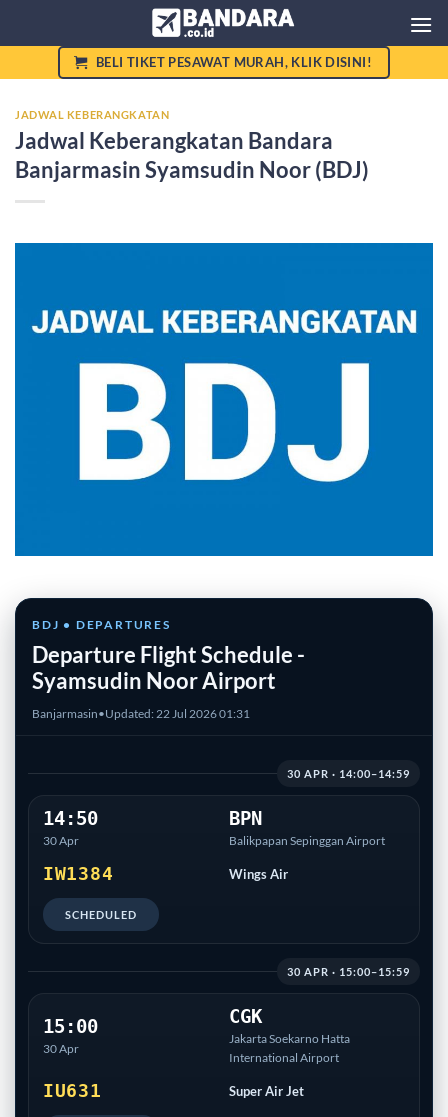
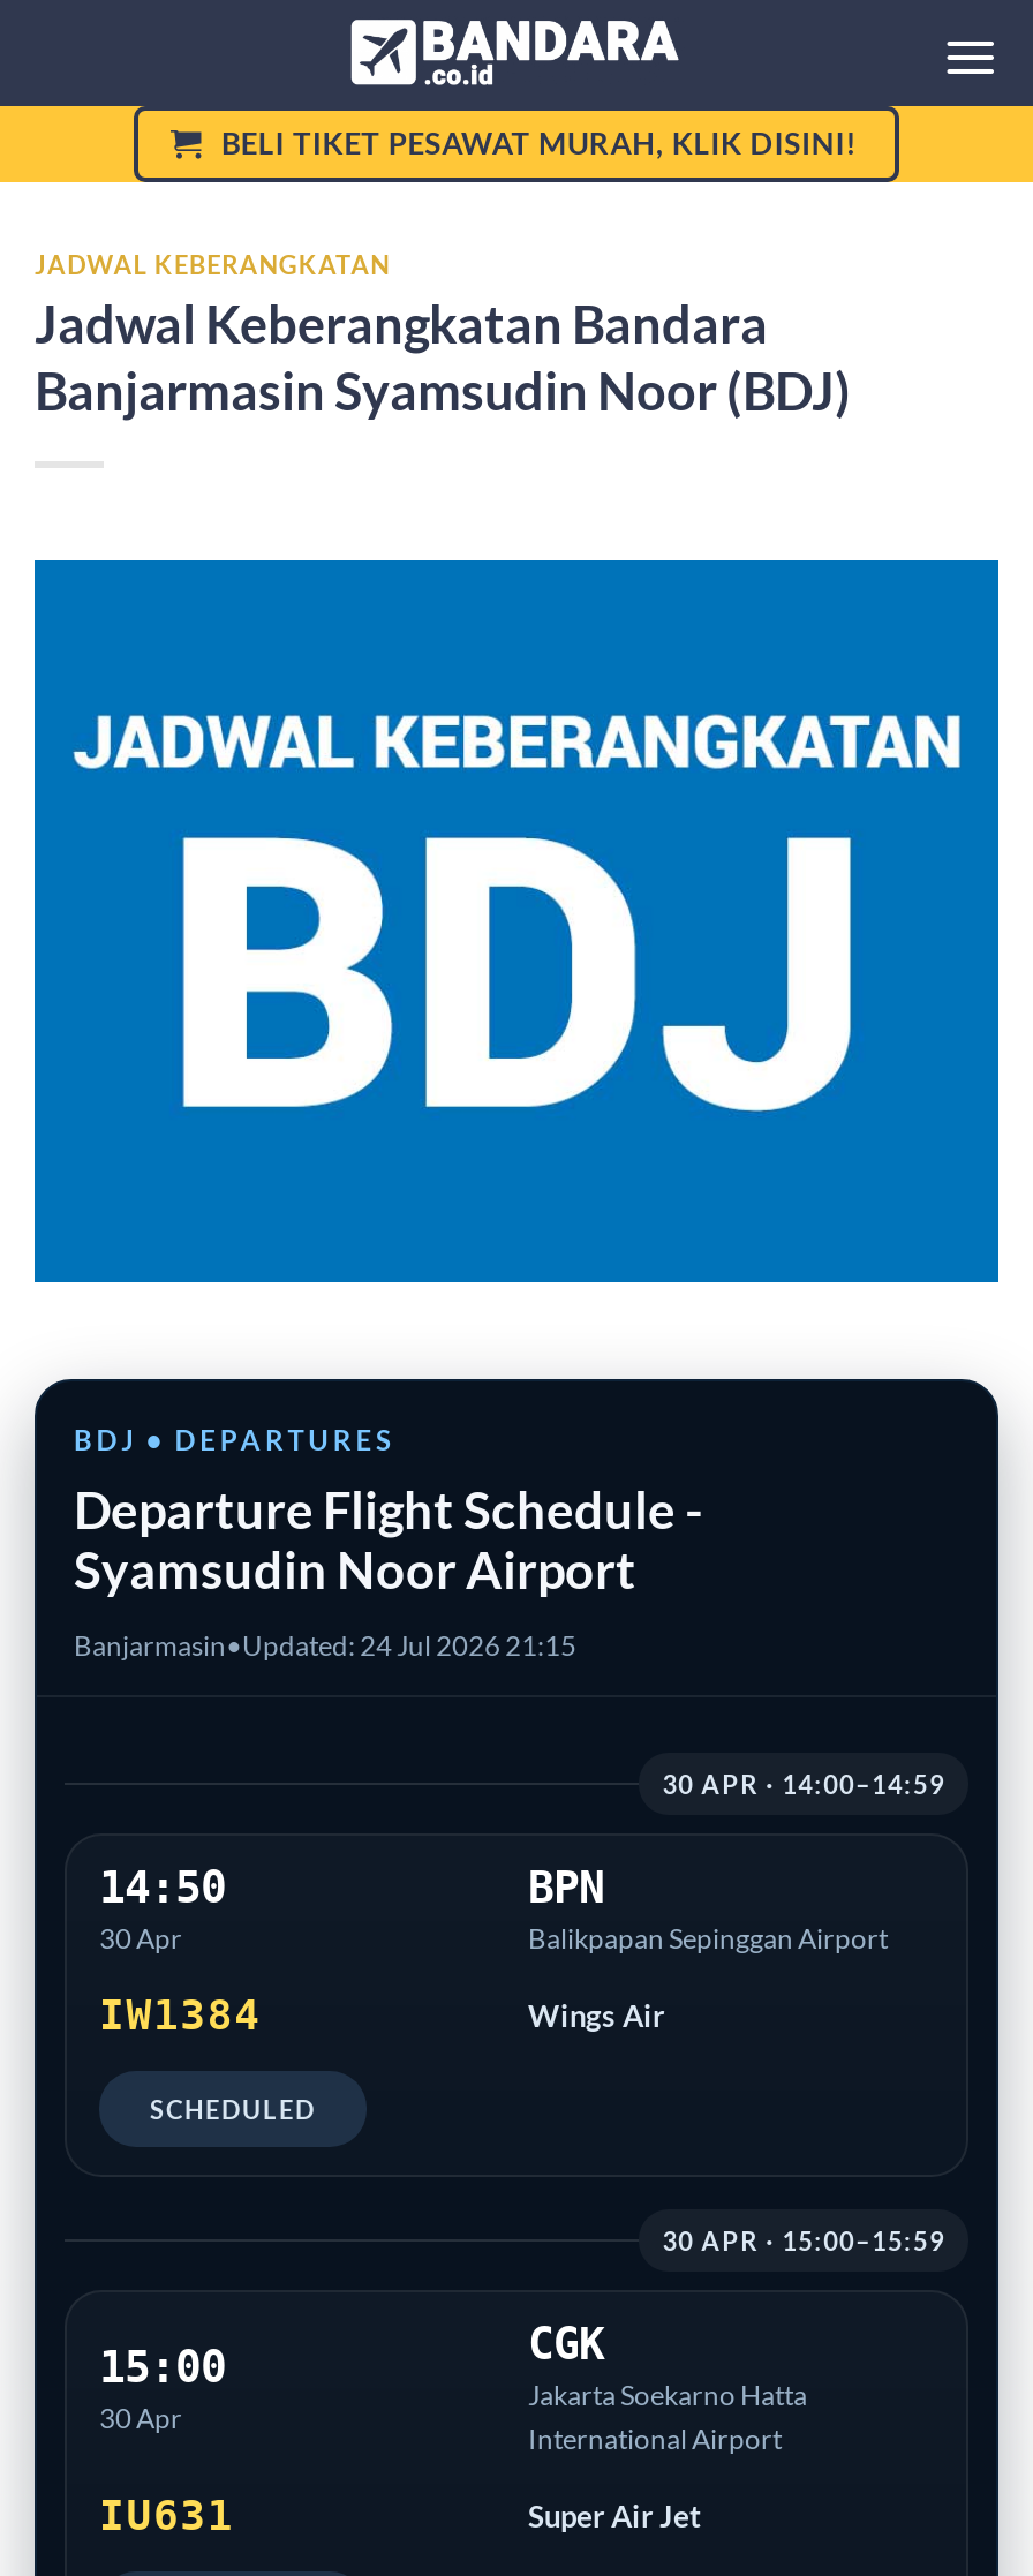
[32,706,250,721] Banjarmasin•Updated: 22 Jul 2026 01:31 -> [74,1628,576,1663] Banjarmasin•Updated: 24 Jul 2026 21:15

